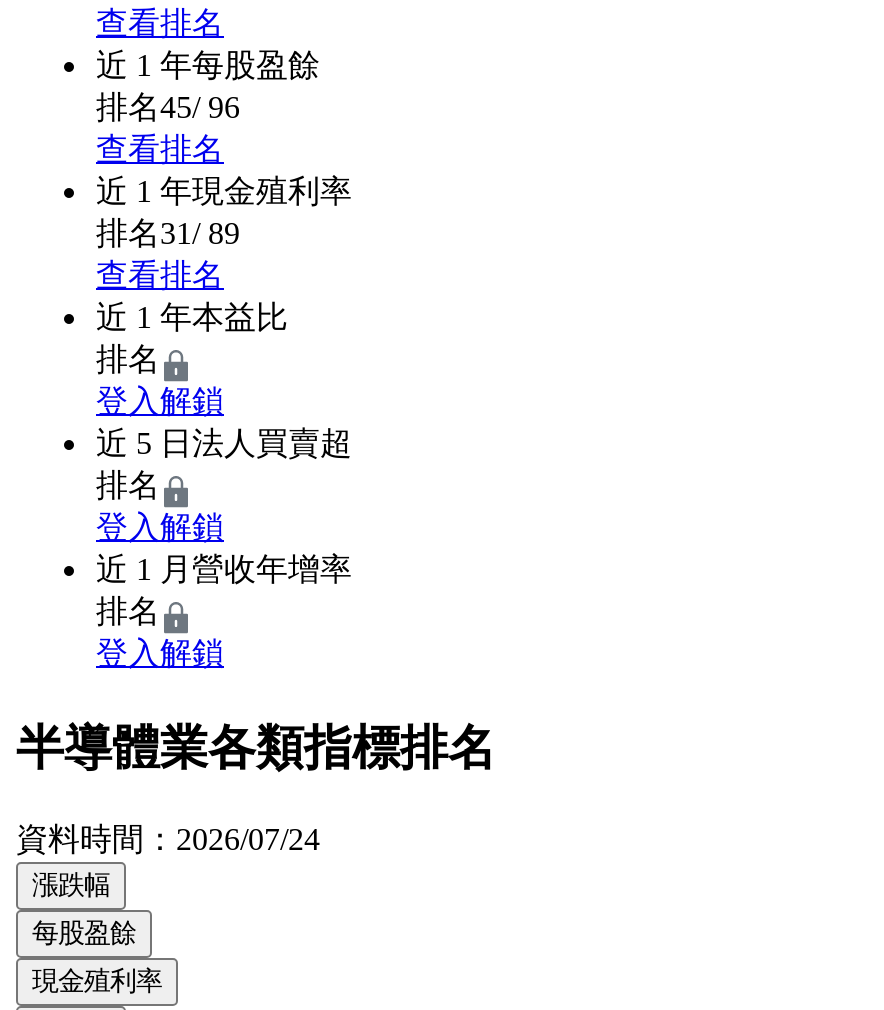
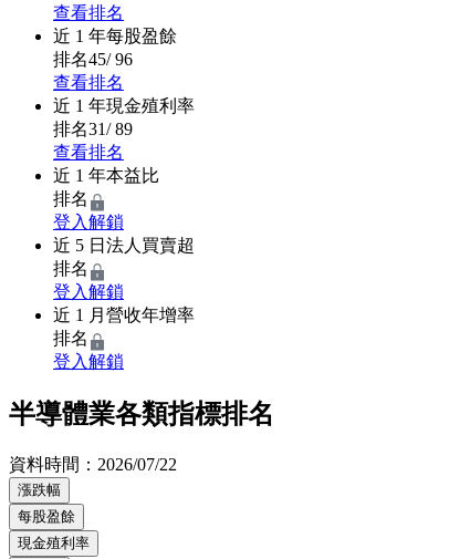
[16,822,320,856] 資料時間：2026/07/24 -> [9,455,177,474] 資料時間：2026/07/22

